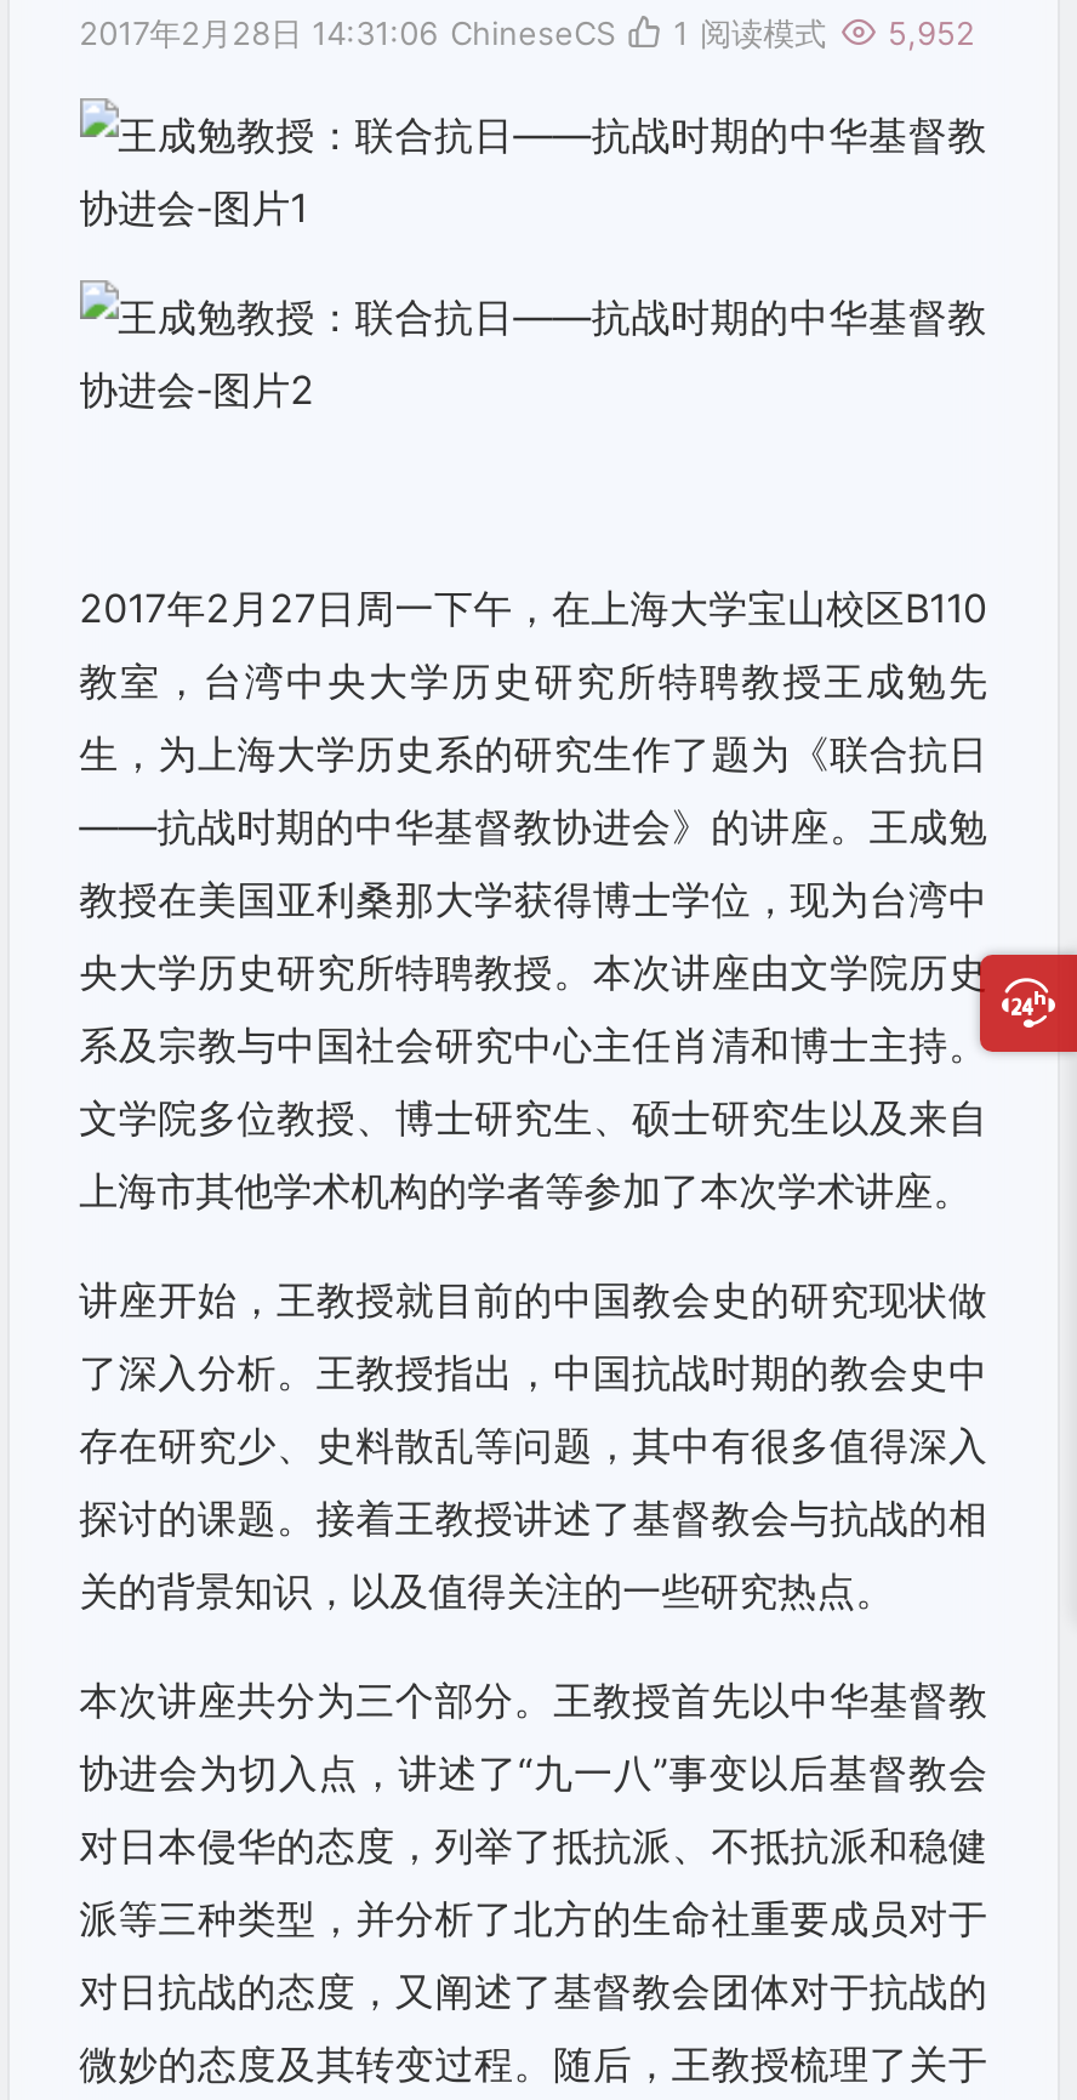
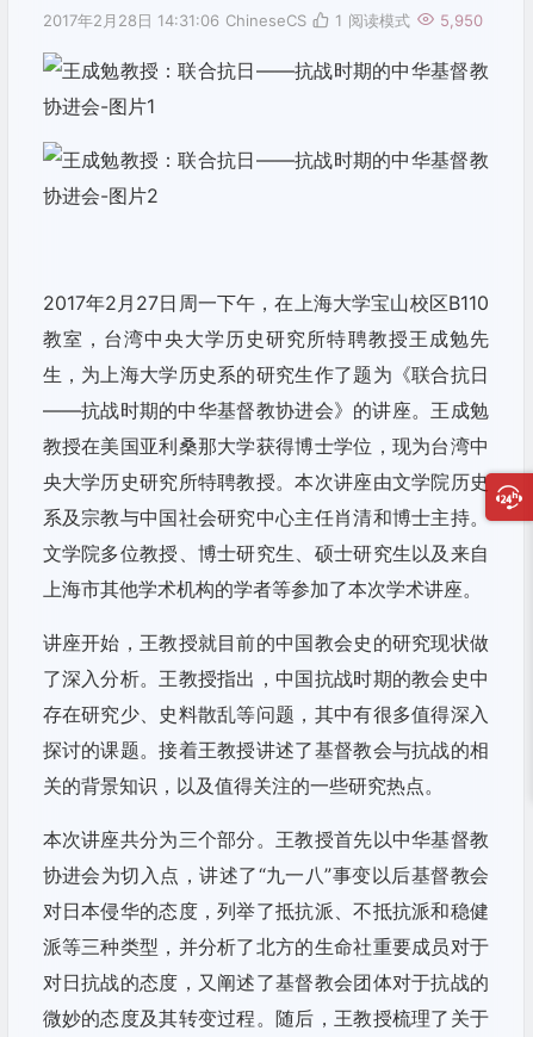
[79,13,975,52] 2017年2月28日 14:31:06 ChineseCS 1 阅读模式 5,952 -> [42,11,483,30] 2017年2月28日 14:31:06 ChineseCS 1 阅读模式 5,950

